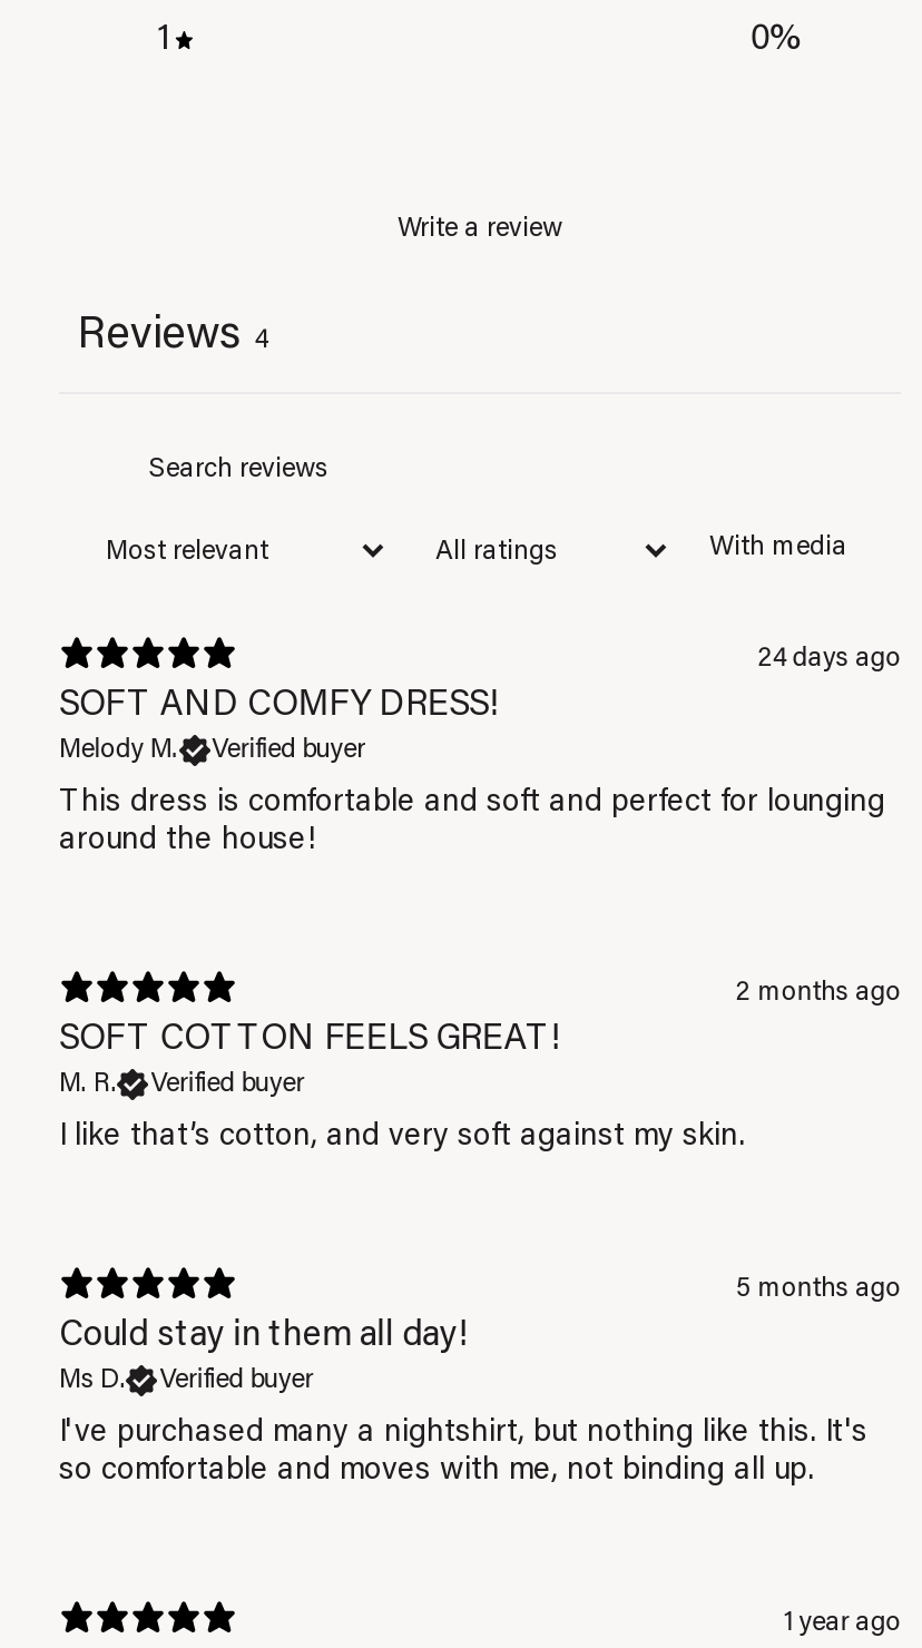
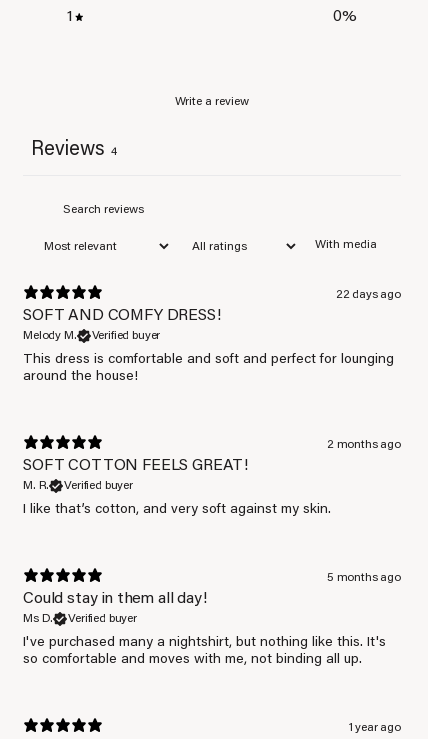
[758,646,901,673] 24 days ago -> [336,289,401,301] 22 days ago

